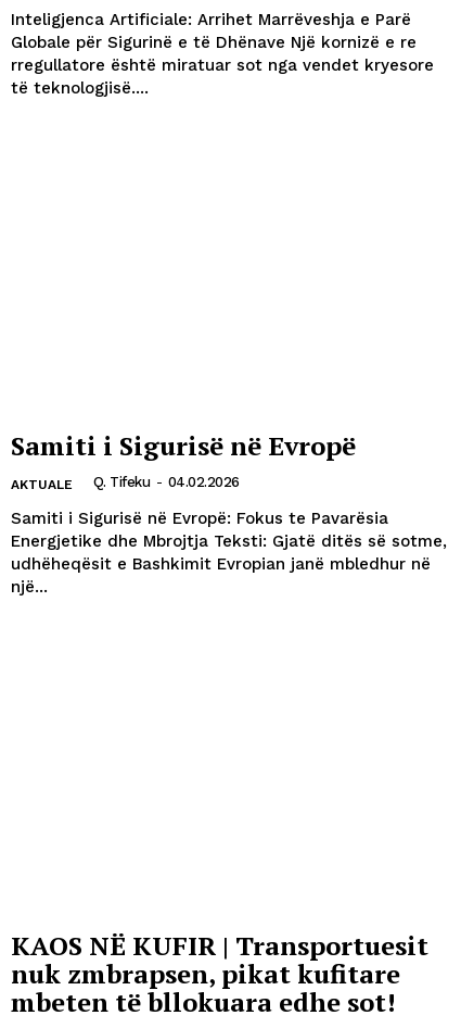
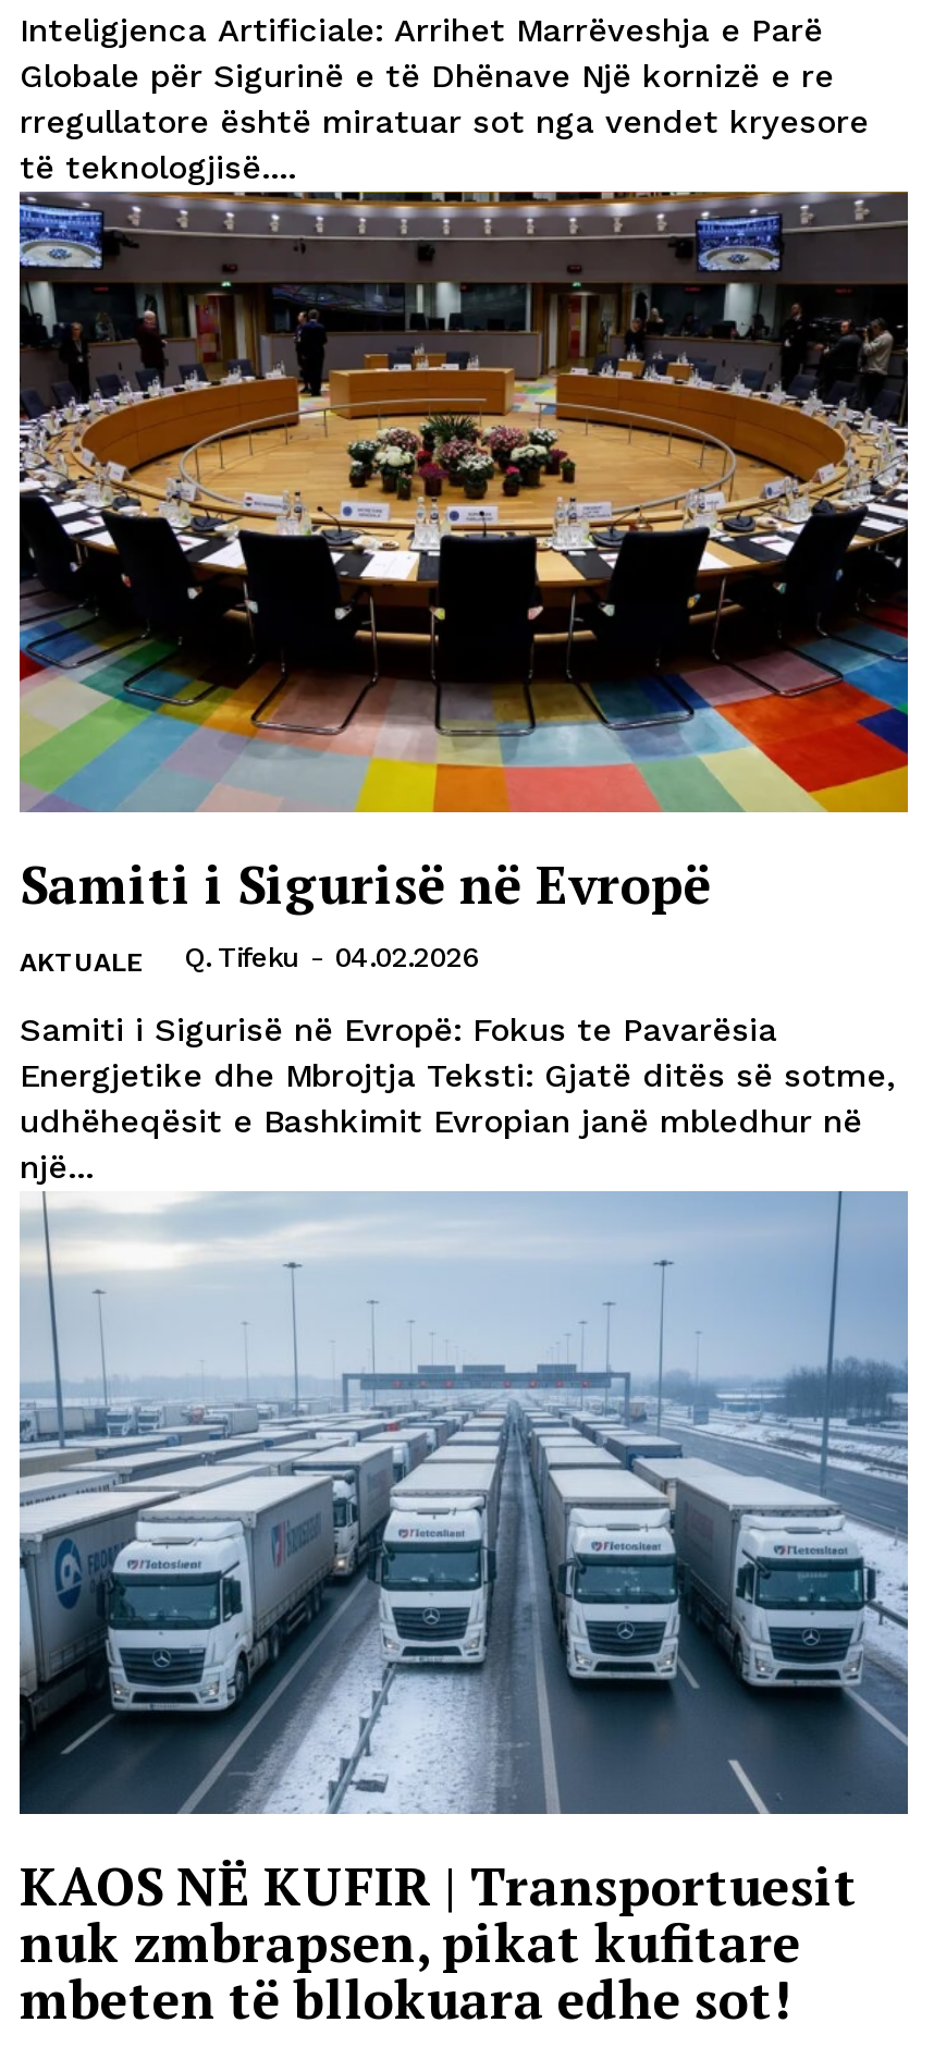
none -> [17,189,910,814] [image]
none -> [17,1189,910,1816] [image]

